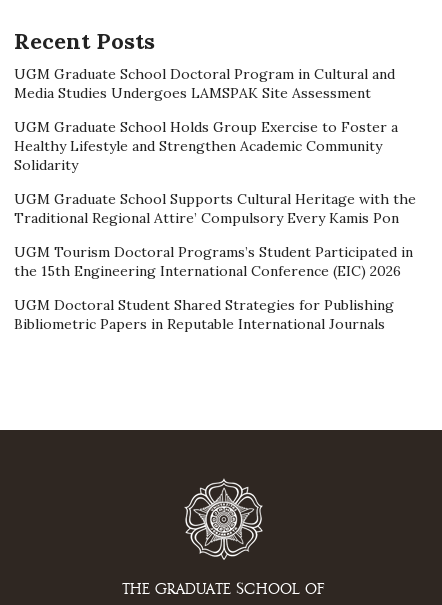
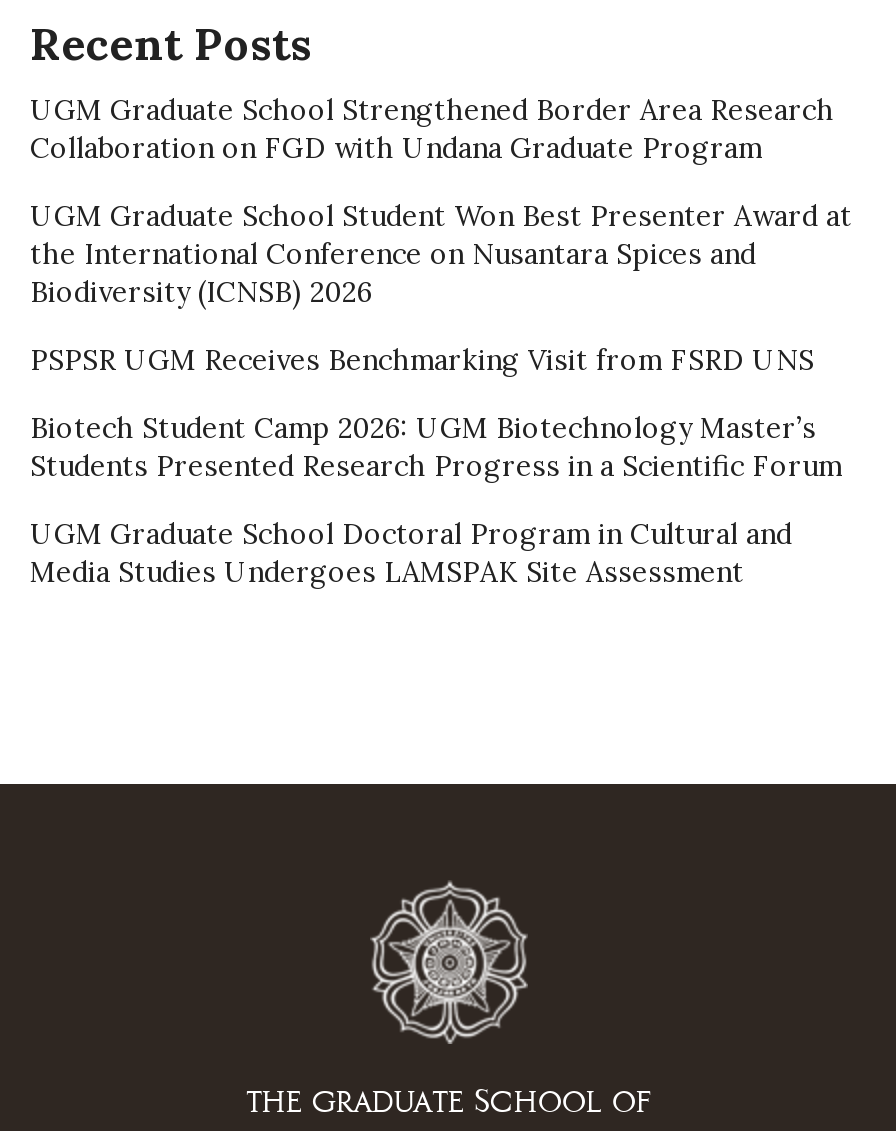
none -> [30,93,852,485] UGM Graduate School Strengthened Border Area Research | Collaboration on FGD with Undana Graduate Program | UGM Graduate School Student Won Best Presenter Award at | the International Conference on Nusantara Spices and | Biodiversity (ICNSB) 2026 | PSPSR UGM Receives Benchmarking Visit from FSRD UNS | Biotech Student Camp 2026: UGM Biotechnology Master’s | Students Presented Research Progress in a Scientific Forum
moved [14,65,395,102] -> [30,517,792,591]: UGM Graduate School Doctoral Program in Cultural and | Media Studies Undergoes LAMSPAK Site Assessment
[14,118,416,333] UGM Graduate School Holds Group Exercise to Foster a | Healthy Lifestyle and Strengthen Academic Community | Solidarity | UGM Graduate School Supports Cultural Heritage with the | Traditional Regional Attire’ Compulsory Every Kamis Pon | UGM Tourism Doctoral Programs’s Student Participated in | the 15th Engineering International Conference (EIC) 2026 | UGM Doctoral Student Shared Strategies for Publishing | Bibliometric Papers in Reputable International Journals -> none

